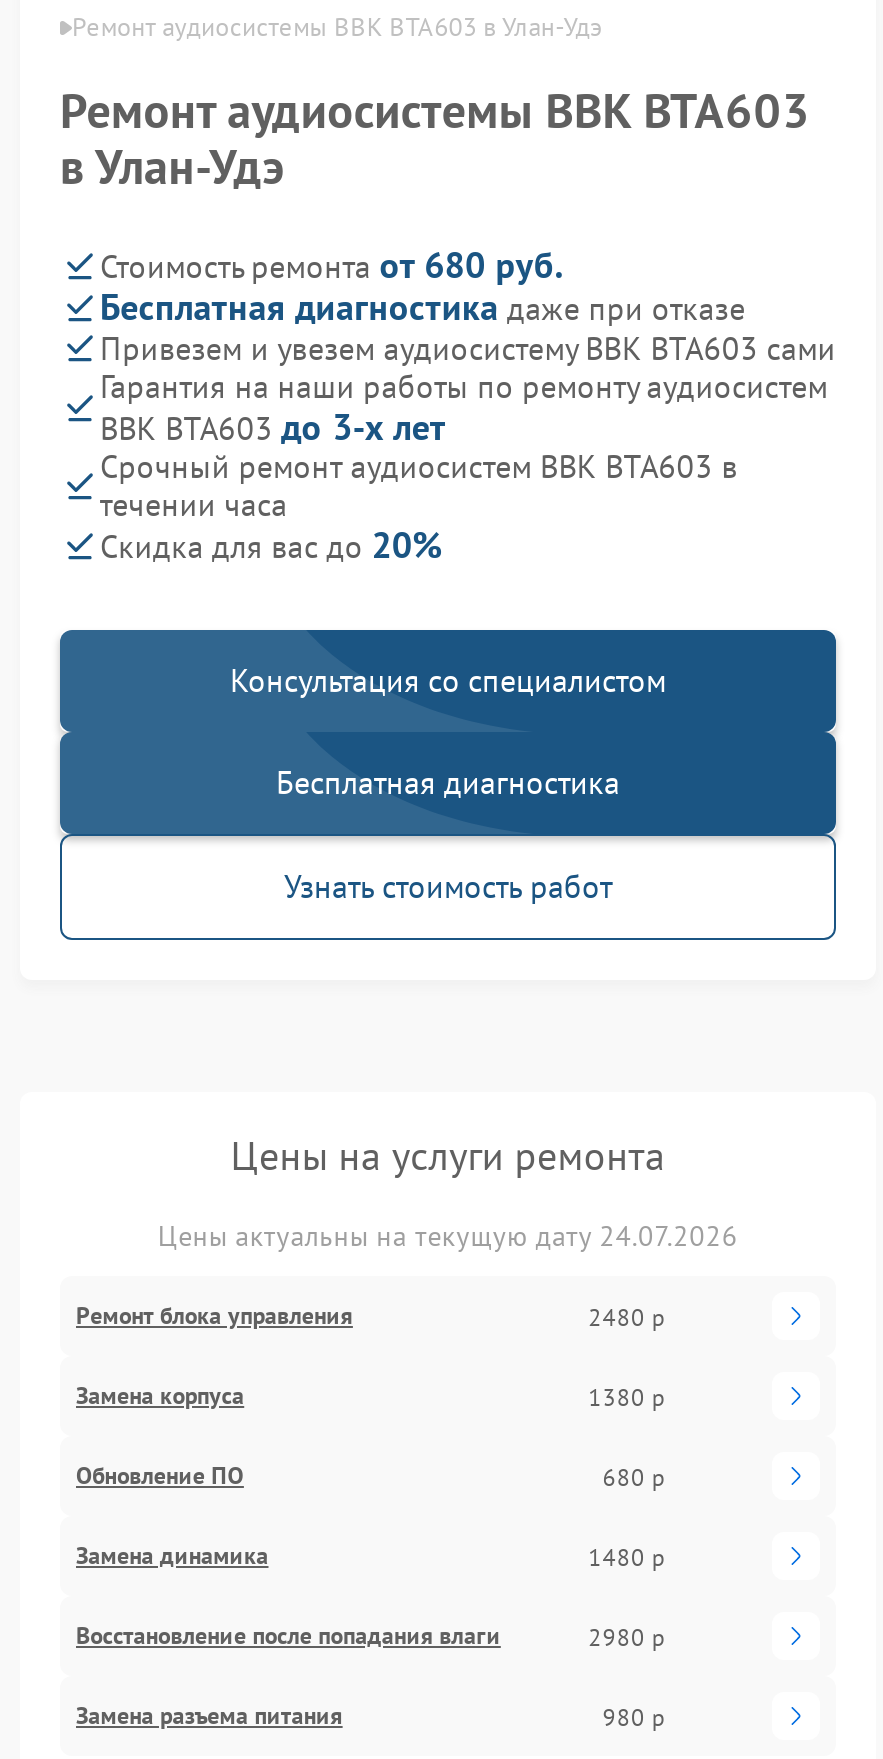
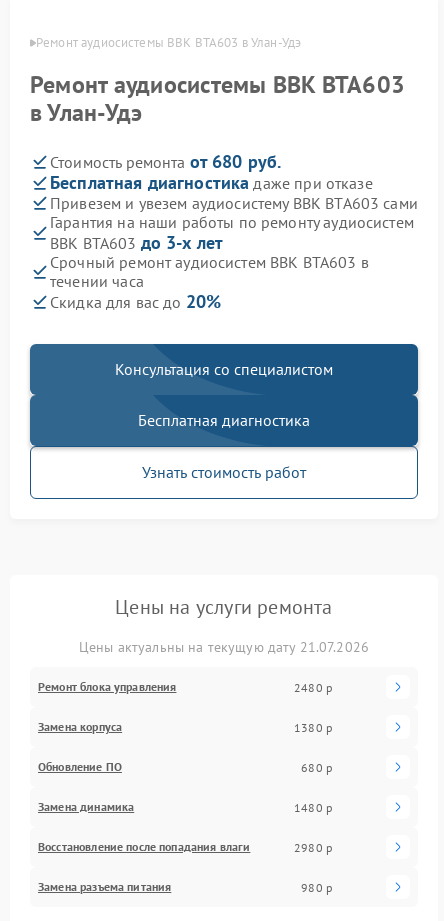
[158,1218,738,1254] Цены актуальны на текущую дату 24.07.2026 -> [79,638,369,656] Цены актуальны на текущую дату 21.07.2026

